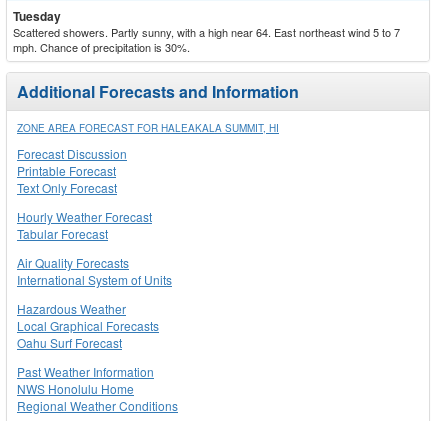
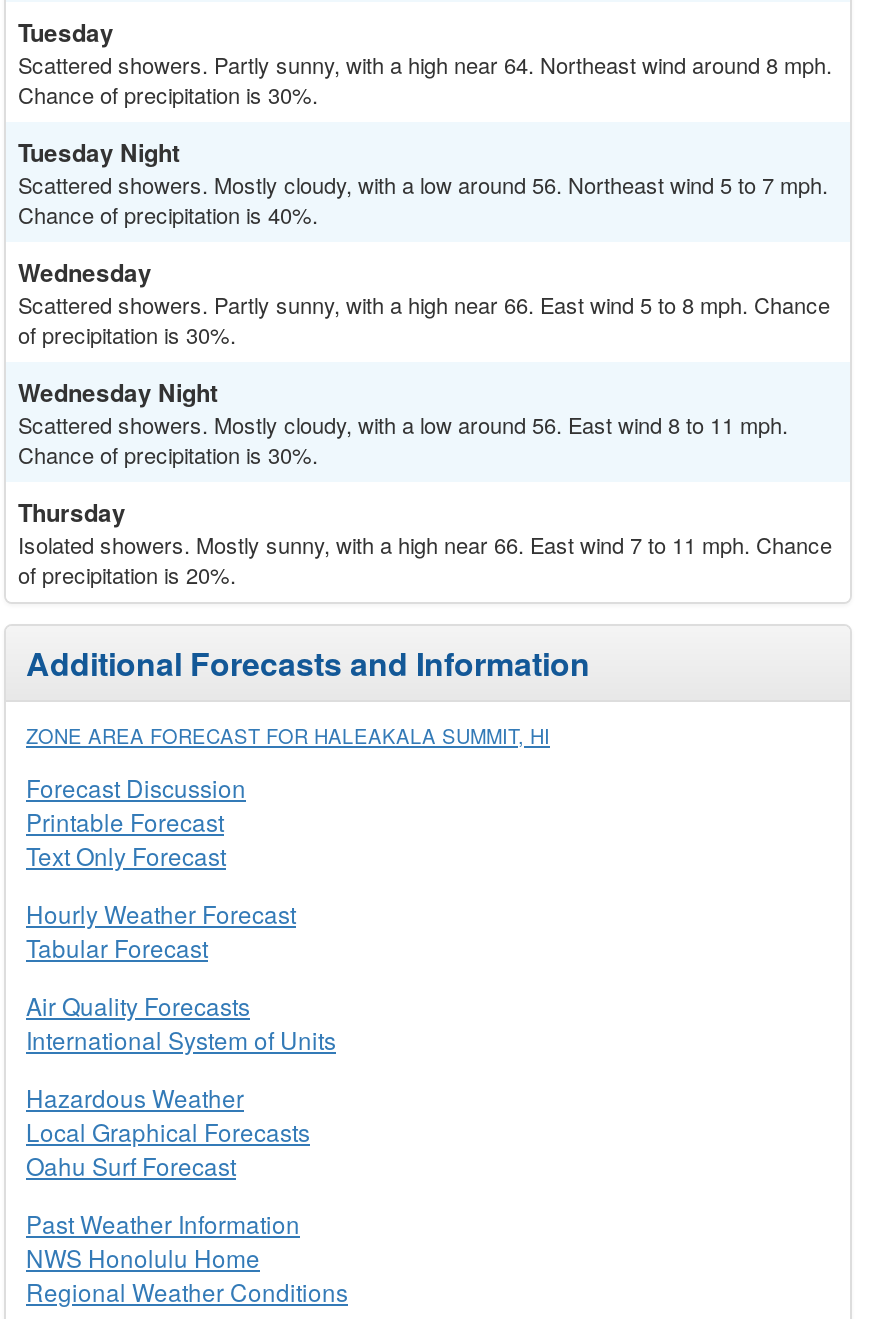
[13,24,400,55] Scattered showers. Partly sunny, with a high near 64. East northeast wind 5 to 7 | mph. Chance of precipitation is 30%. -> [18,49,832,591] Scattered showers. Partly sunny, with a high near 64. Northeast wind around 8 mph. | Chance of precipitation is 30%. | Tuesday Night | Scattered showers. Mostly cloudy, with a low around 56. Northeast wind 5 to 7 mph. | Chance of precipitation is 40%. | Wednesday | Scattered showers. Partly sunny, with a high near 66. East wind 5 to 8 mph. Chance | of precipitation is 30%. | Wednesday Night | Scattered showers. Mostly cloudy, with a low around 56. East wind 8 to 11 mph. | Chance of precipitation is 30%. | Thursday | Isolated showers. Mostly sunny, with a high near 66. East wind 7 to 11 mph. Chance | of precipitation is 20%.

